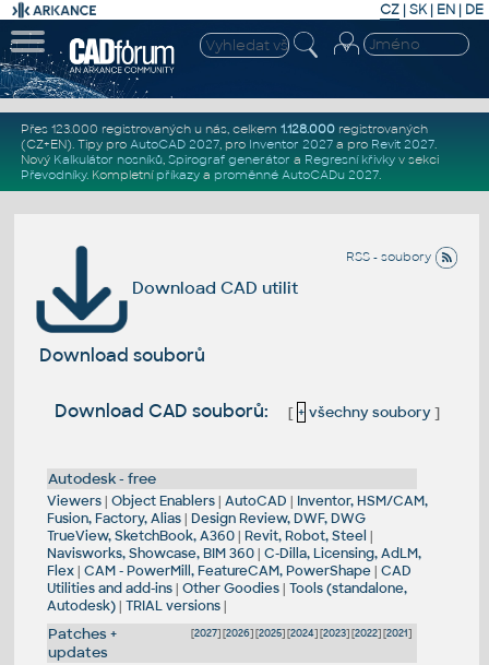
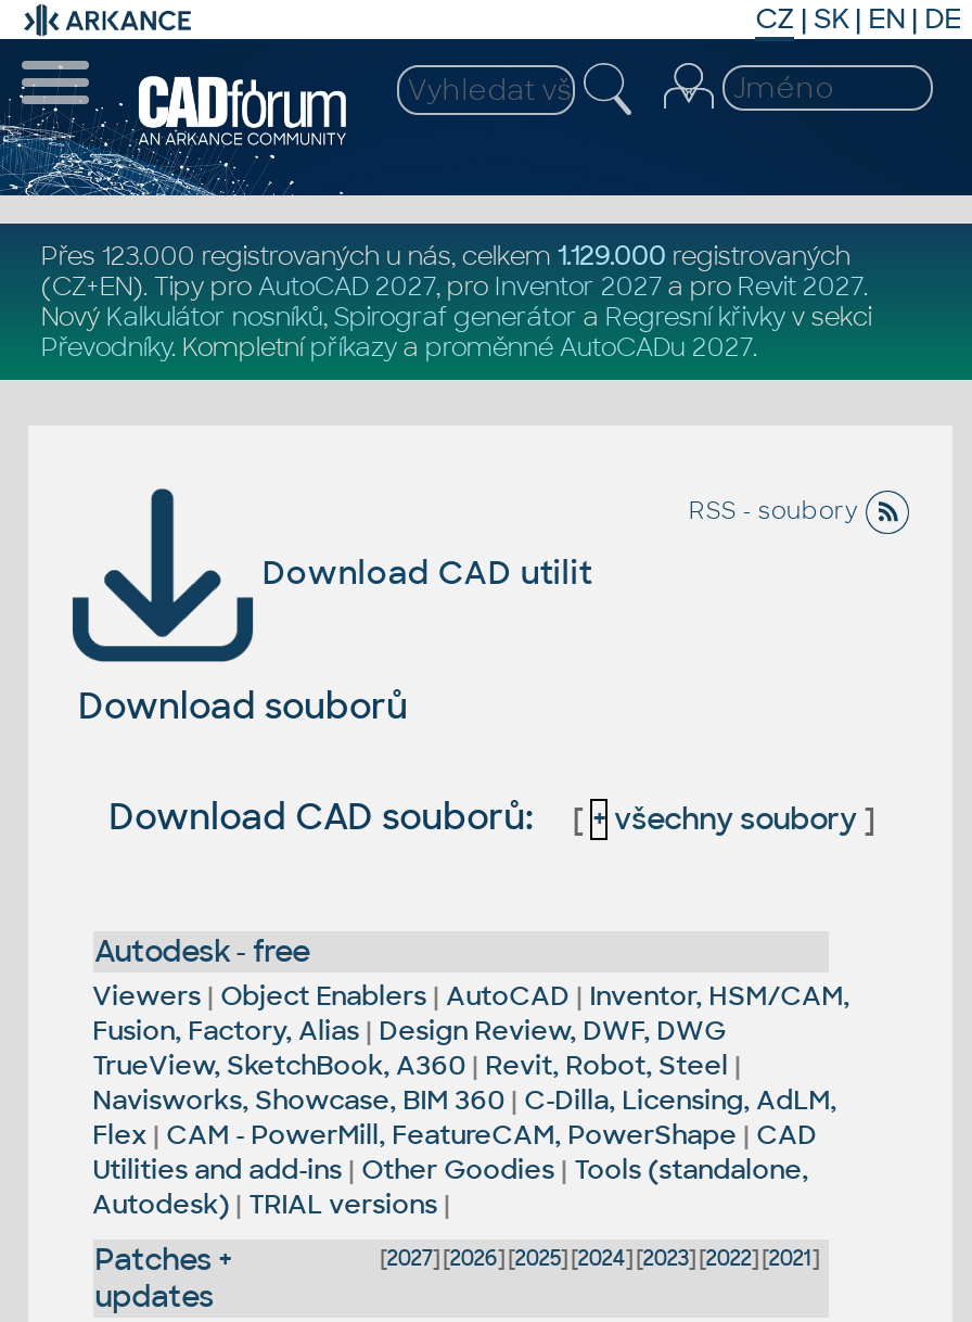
[21,121,428,136] Přes 123.000 registrovaných u nás, celkem 1.128.000 registrovaných -> [41,241,850,271] Přes 123.000 registrovaných u nás, celkem 1.129.000 registrovaných

